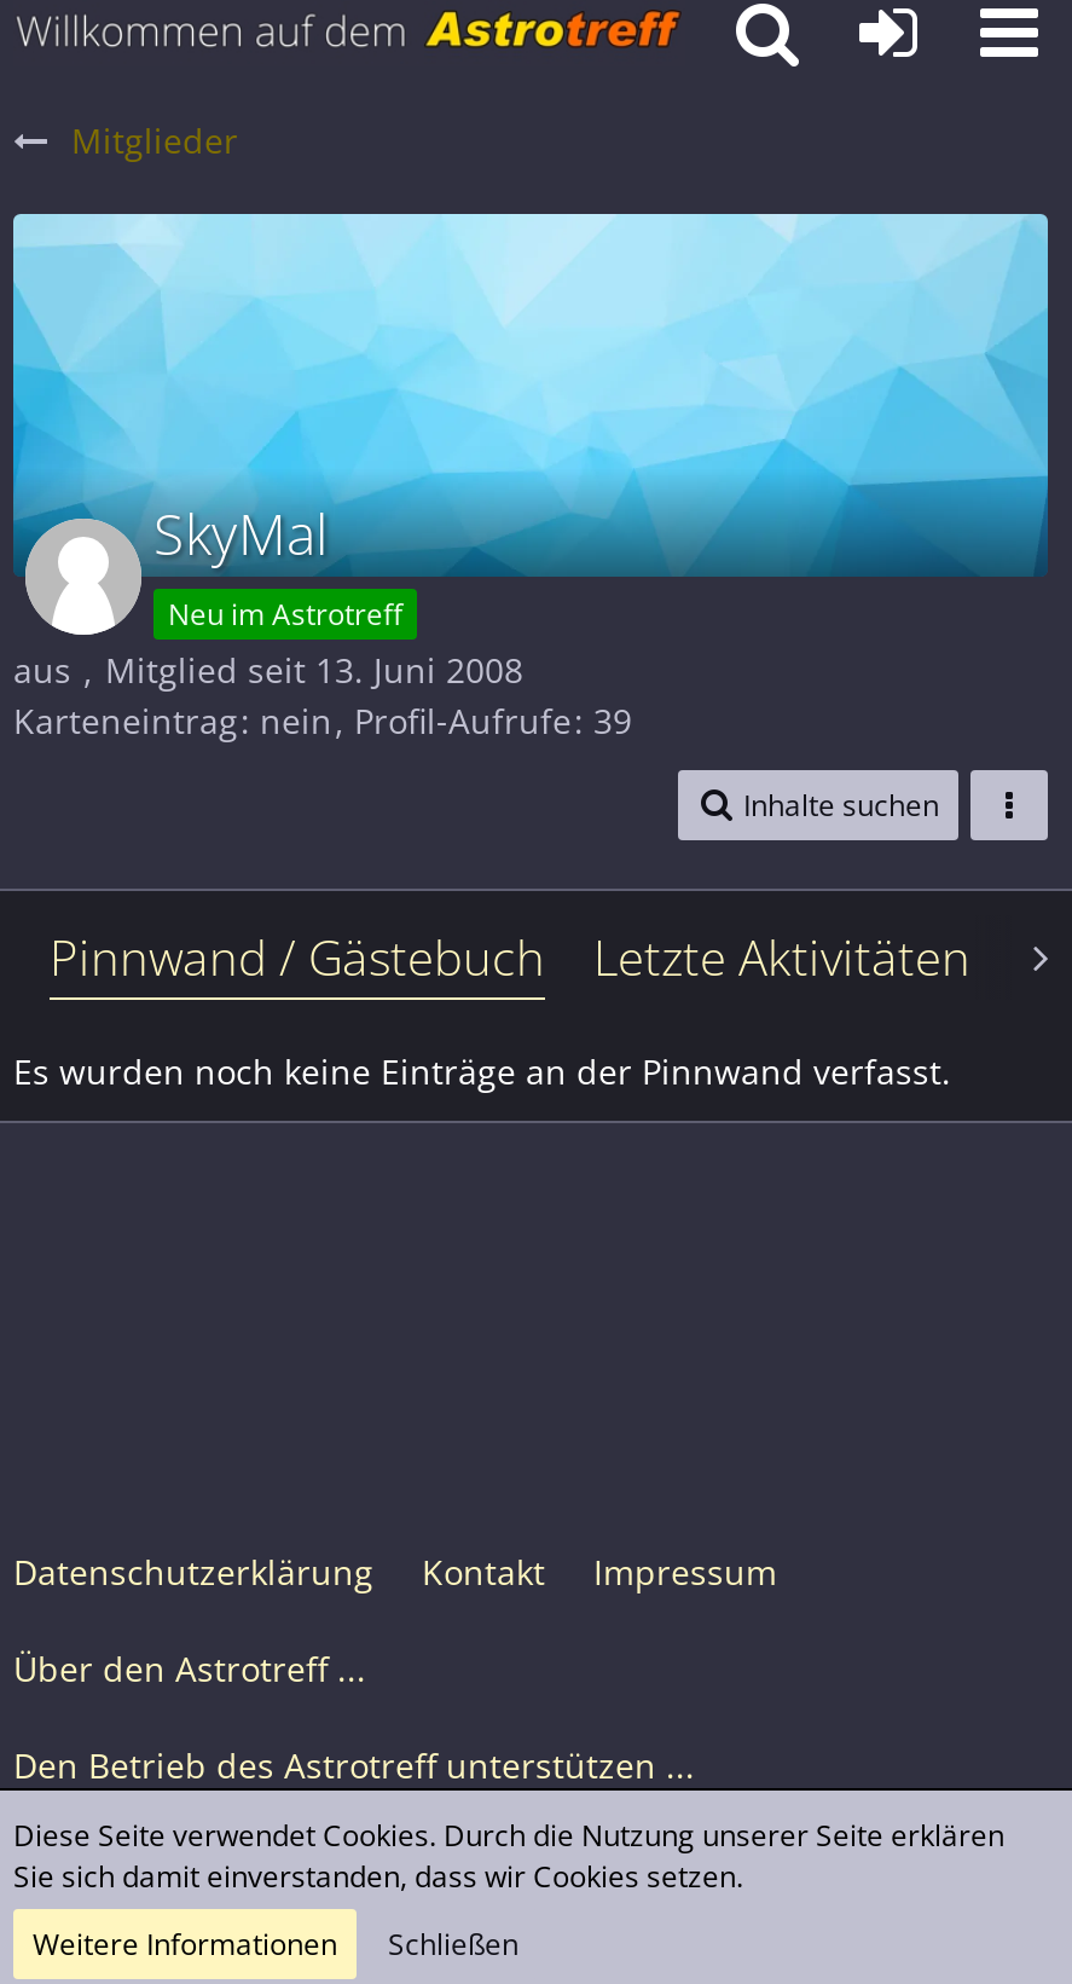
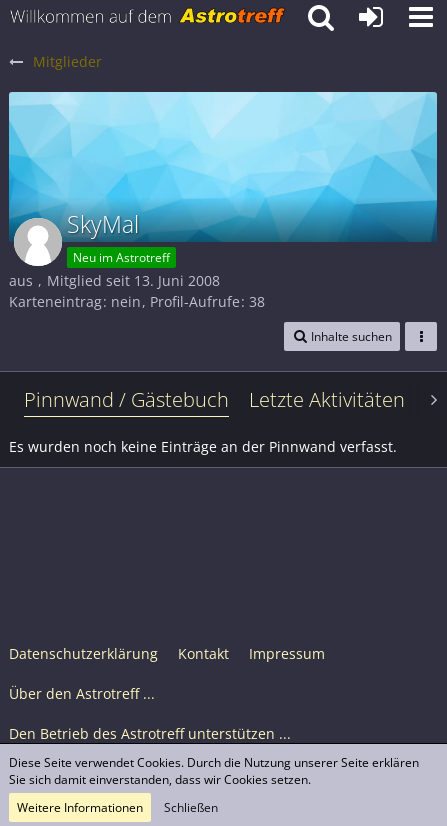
[13,698,632,744] Karteneintrag nein Profil-Aufrufe 39 -> [9,292,265,311] Karteneintrag nein Profil-Aufrufe 38

